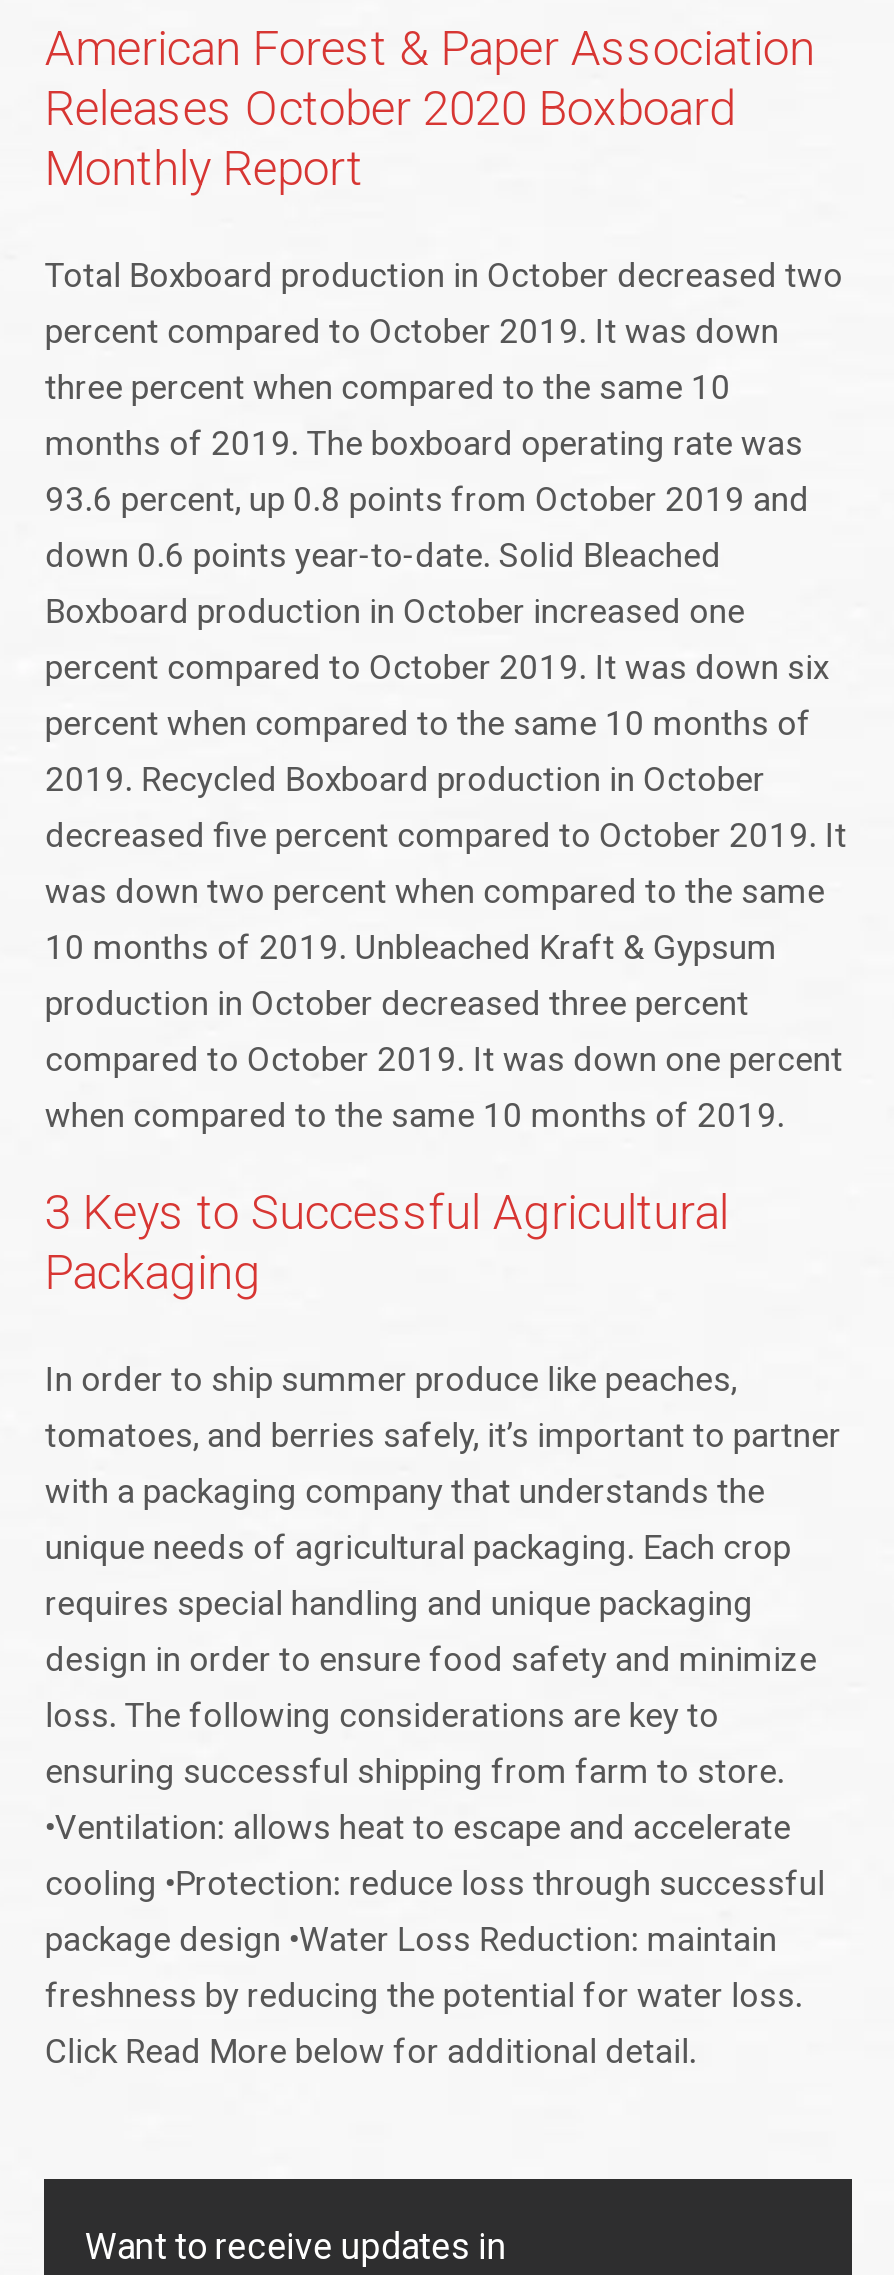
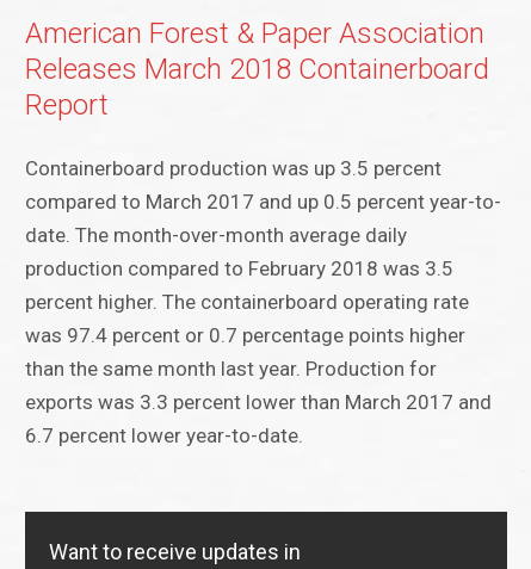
[45,82,847,2072] Releases October 2020 Boxboard | Monthly Report | Total Boxboard production in October decreased two | percent compared to October 2019. It was down | three percent when compared to the same 10 | months of 2019. The boxboard operating rate was | 93.6 percent, up 0.8 points from October 2019 and | down 0.6 points year-to-date. Solid Bleached | Boxboard production in October increased one | percent compared to October 2019. It was down six | percent when compared to the same 10 months of | 2019. Recycled Boxboard production in October | decreased five percent compared to October 2019. It | was down two percent when compared to the same | 10 months of 2019. Unbleached Kraft & Gypsum | production in October decreased three percent | compared to October 2019. It was down one percent | when compared to the same 10 months of 2019. | 3 Keys to Successful Agricultural | Packaging | In order to ship summer produce like peaches, | tomatoes, and berries safely, it’s important to partner | with a packaging company that understands the | unique needs of agricultural packaging. Each crop | requires special handling and unique packaging | design in order to ensure food safety and minimize | loss. The following considerations are key to | ensuring successful shipping from farm to store. | •Ventilation: allows heat to escape and accelerate | cooling •Protection: reduce loss through successful | package design •Water Loss Reduction: maintain | freshness by reducing the potential for water loss. | Click Read More below for additional detail. -> [26,53,502,448] Releases March 2018 Containerboard | Report | Containerboard production was up 3.5 percent | compared to March 2017 and up 0.5 percent year-to- | date. The month-over-month average daily | production compared to February 2018 was 3.5 | percent higher. The containerboard operating rate | was 97.4 percent or 0.7 percentage points higher | than the same month last year. Production for | exports was 3.3 percent lower than March 2017 and | 6.7 percent lower year-to-date.

